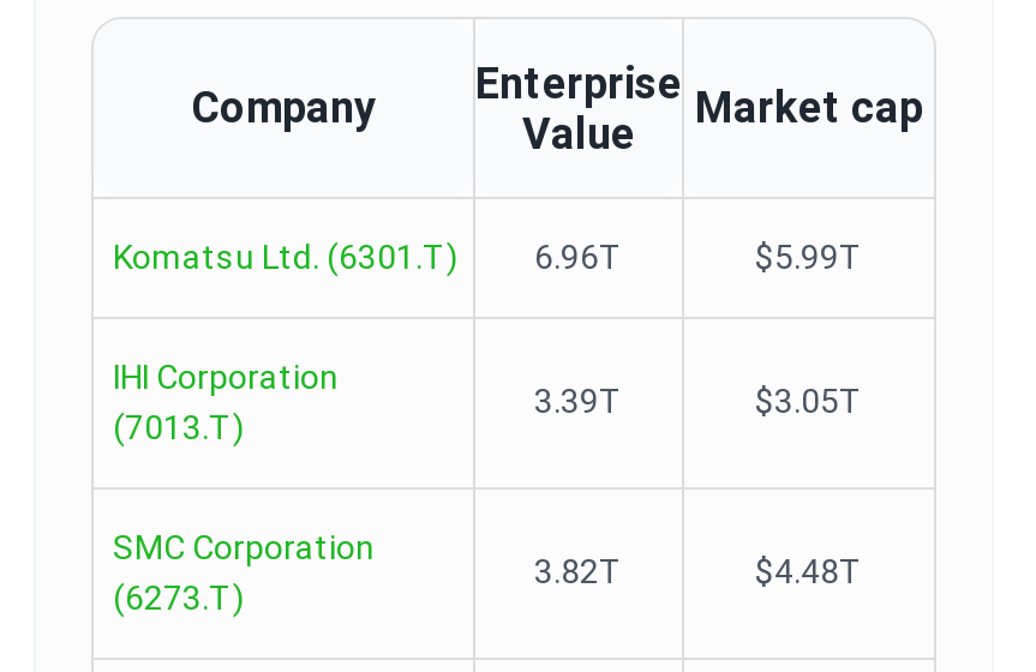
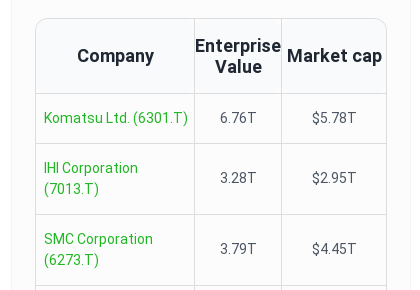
[534,238,863,276] 6.96T | $5.99T -> [219,110,356,126] 6.76T | $5.78T
[534,382,863,420] 3.39T | $3.05T -> [219,170,356,186] 3.28T | $2.95T
[534,552,863,590] 3.82T | $4.48T -> [219,241,356,257] 3.79T | $4.45T

